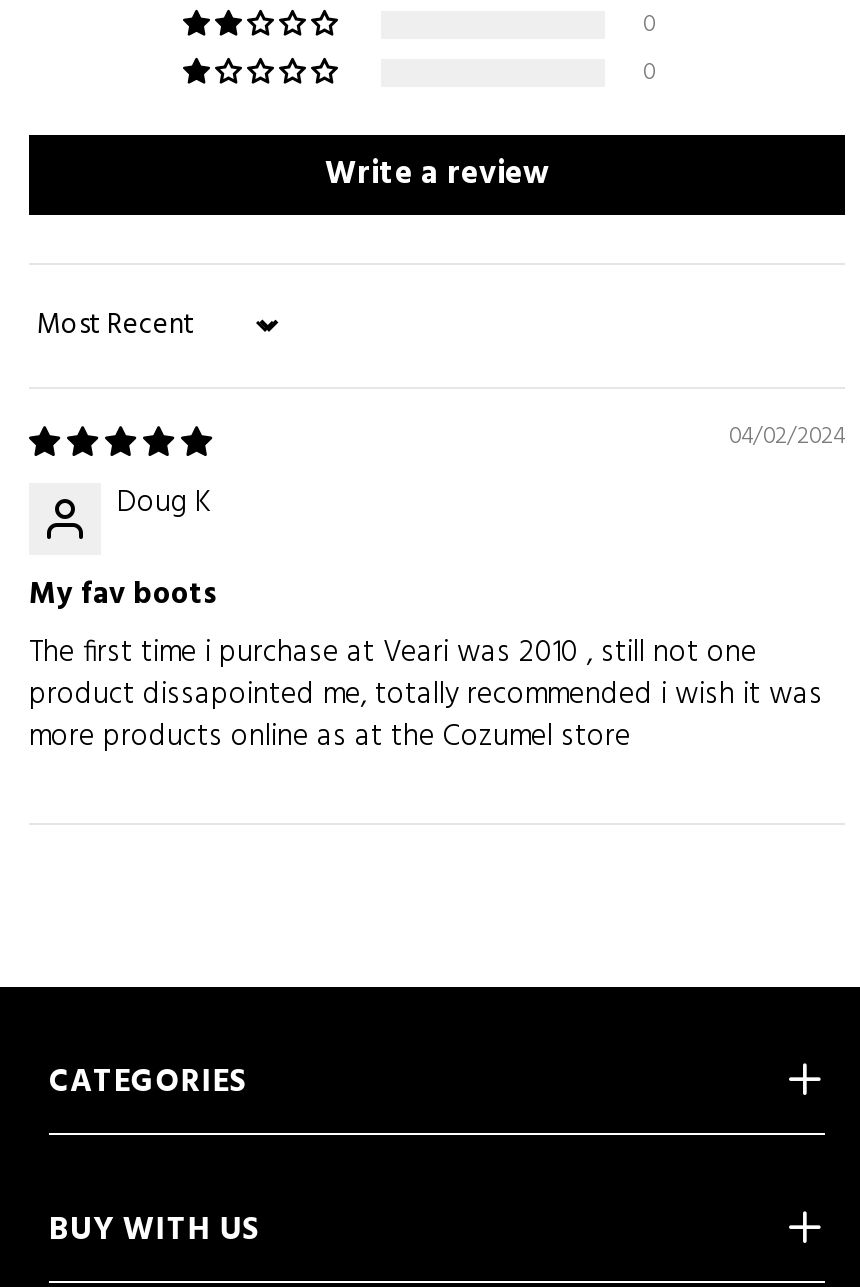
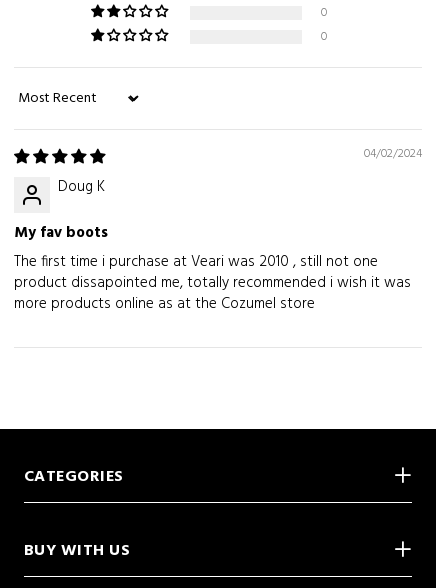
[325,148,549,200] Write a review -> none

